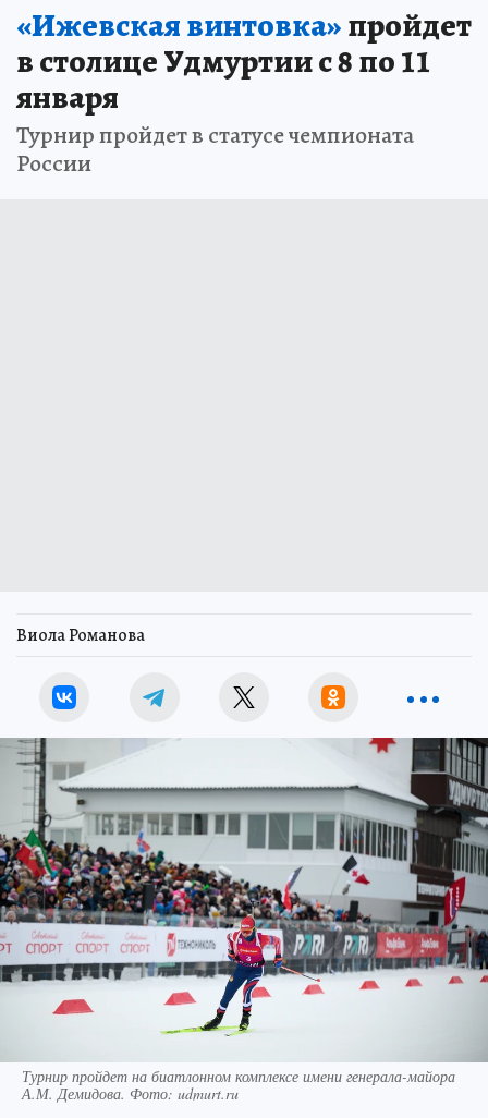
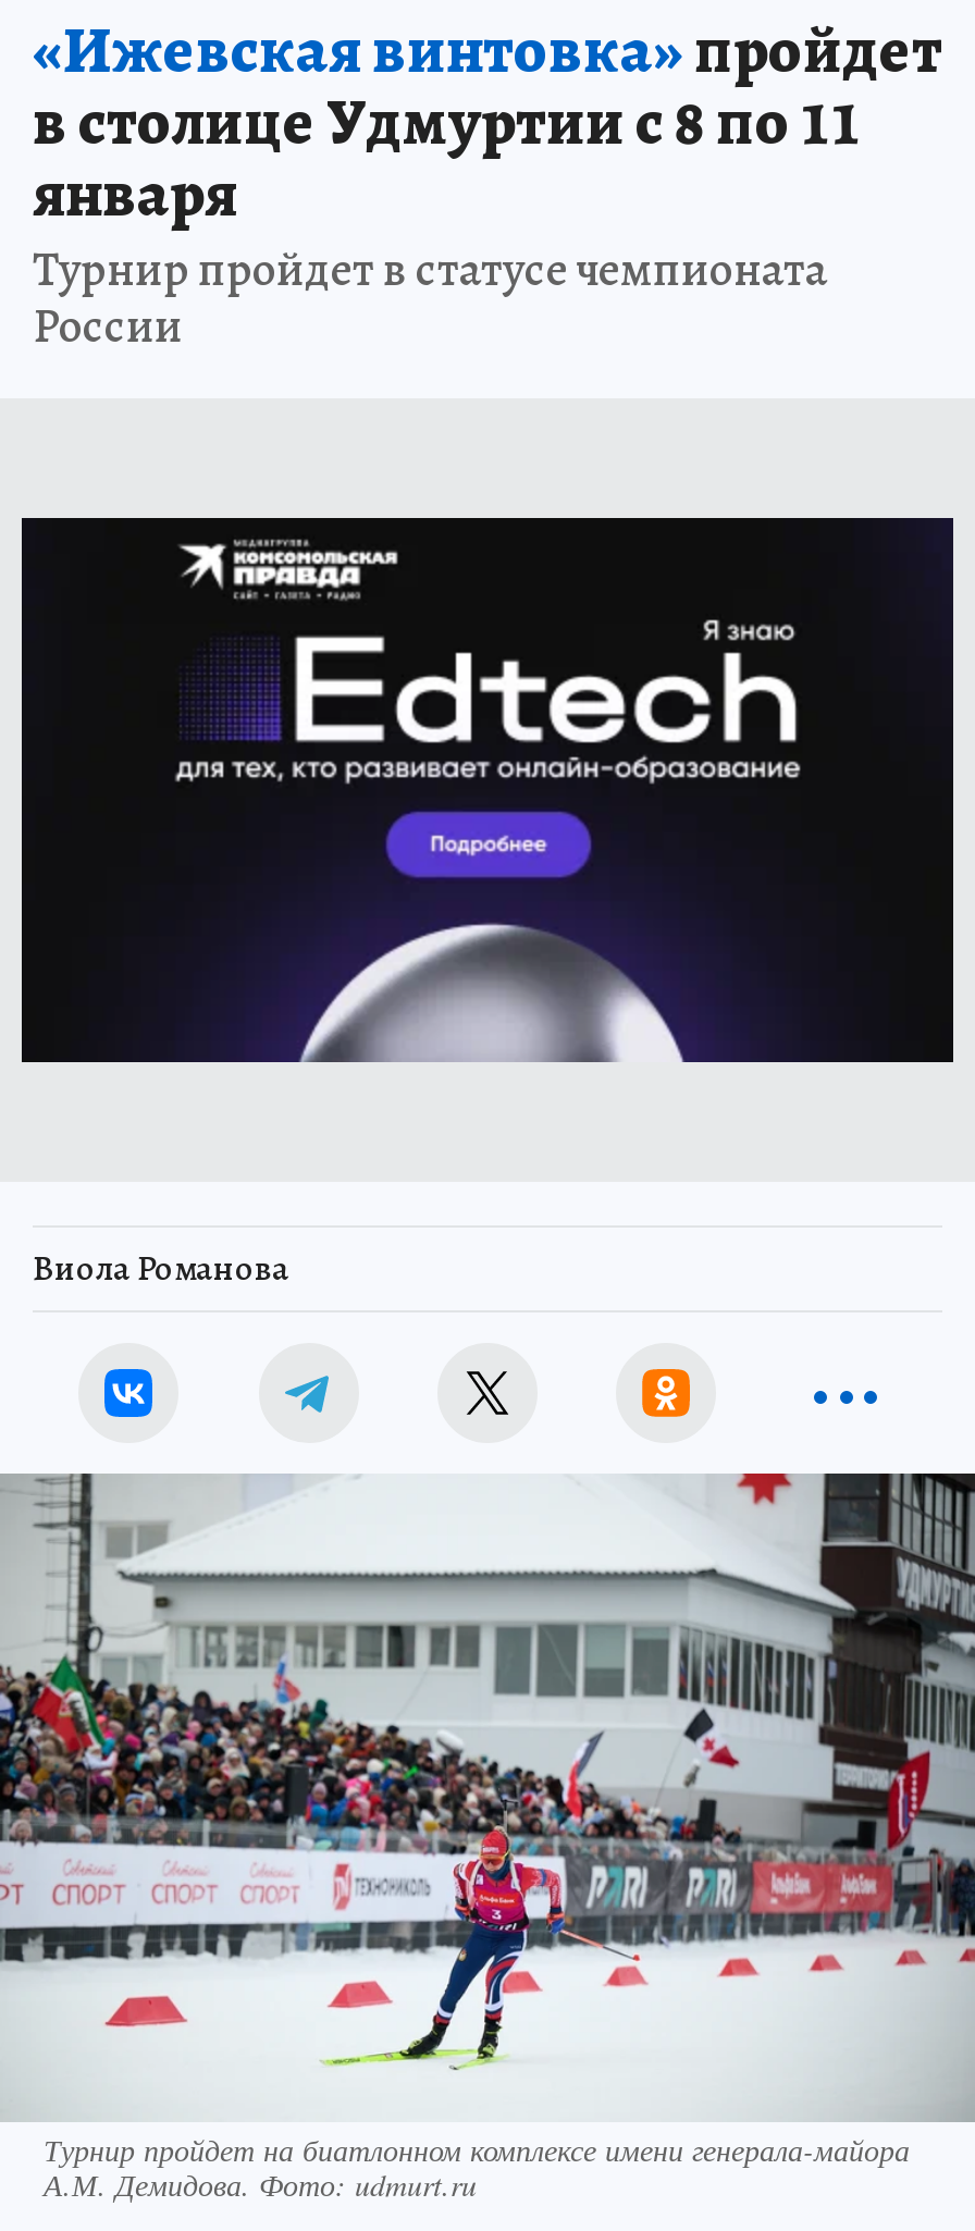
none -> [20,516,955,1064] [image]

